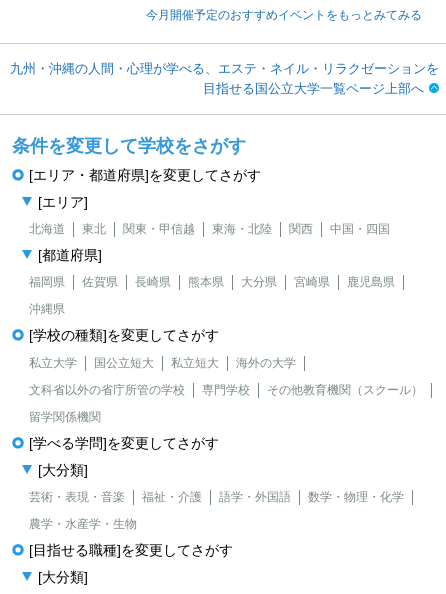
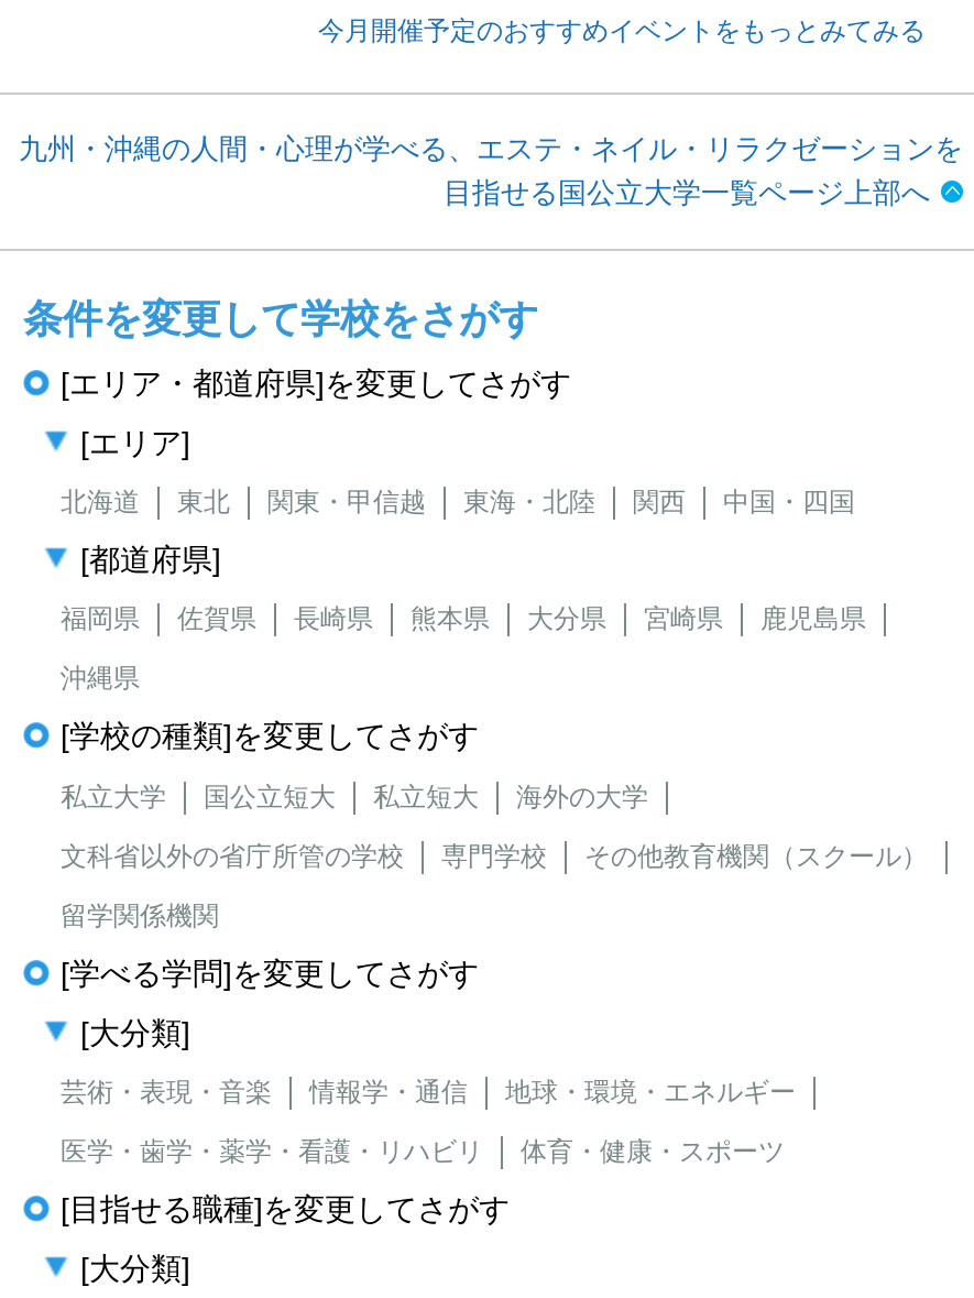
[142,490,404,504] 福祉・介護 | 語学・外国語 | 数学・物理・化学 -> [309,1077,796,1108] 情報学・通信 | 地球・環境・エネルギー
[29,517,137,531] 農学・水産学・生物 -> [61,1137,785,1167] 医学・歯学・薬学・看護・リハビリ | 体育・健康・スポーツ

